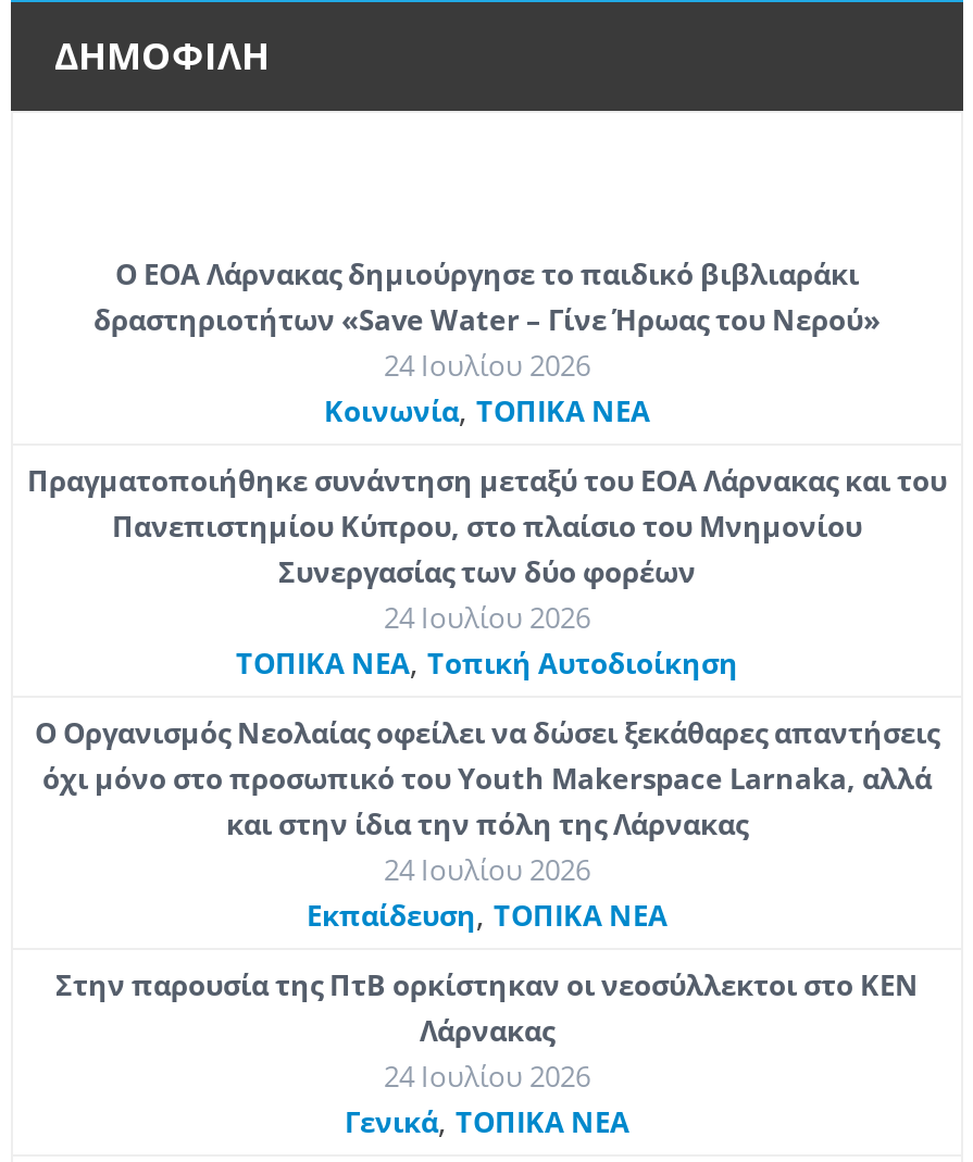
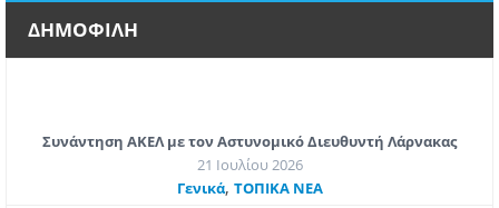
[27,255,947,1096] Ο ΕΟΑ Λάρνακας δημιούργησε το παιδικό βιβλιαράκι | δραστηριοτήτων «Save Water – Γίνε Ήρωας του Νερού» | 24 Ιουλίου 2026 | Κοινωνία, ΤΟΠΙΚΑ ΝΕΑ | Πραγματοποιήθηκε συνάντηση μεταξύ του ΕΟΑ Λάρνακας και του | Πανεπιστημίου Κύπρου, στο πλαίσιο του Μνημονίου | Συνεργασίας των δύο φορέων | 24 Ιουλίου 2026 | ΤΟΠΙΚΑ ΝΕΑ, Τοπική Αυτοδιοίκηση | Ο Οργανισμός Νεολαίας οφείλει να δώσει ξεκάθαρες απαντήσεις | όχι μόνο στο προσωπικό του Youth Makerspace Larnaka, αλλά | και στην ίδια την πόλη της Λάρνακας | 24 Ιουλίου 2026 | Εκπαίδευση, ΤΟΠΙΚΑ ΝΕΑ | Στην παρουσία της ΠτΒ ορκίστηκαν οι νεοσύλλεκτοι στο ΚΕΝ | Λάρνακας | 24 Ιουλίου 2026 -> [42,131,457,175] Συνάντηση ΑΚΕΛ με τον Αστυνομικό Διευθυντή Λάρνακας | 21 Ιουλίου 2026

